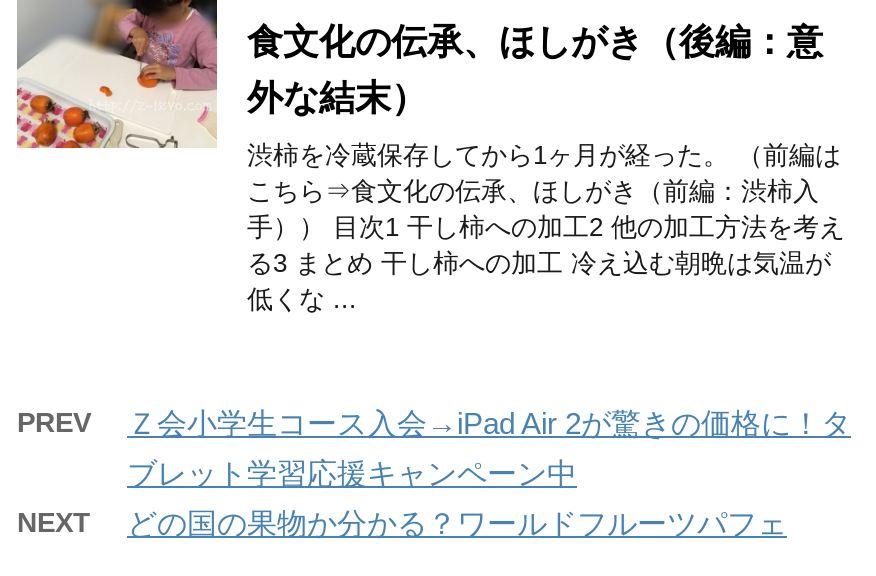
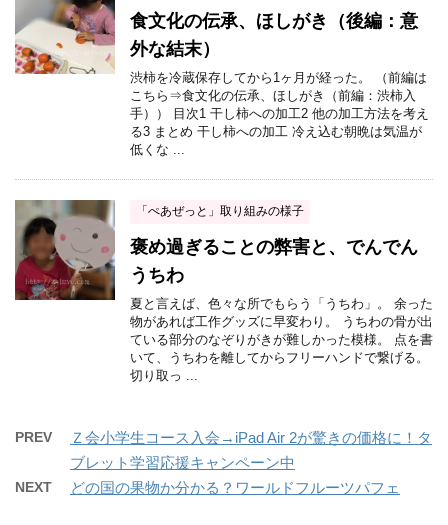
none -> [15,199,433,383] [image] | 「ぺあぜっと」取り組みの様子 | 褒め過ぎることの弊害と、でんでん | うちわ | 夏と言えば、色々な所でもらう「うちわ」。 余った | 物があれば工作グッズに早変わり。 うちわの骨が出 | ている部分のなぞりがきが難しかった模様。 点を書 | いて、うちわを離してからフリーハンドで繋げる。 | 切り取っ ...

